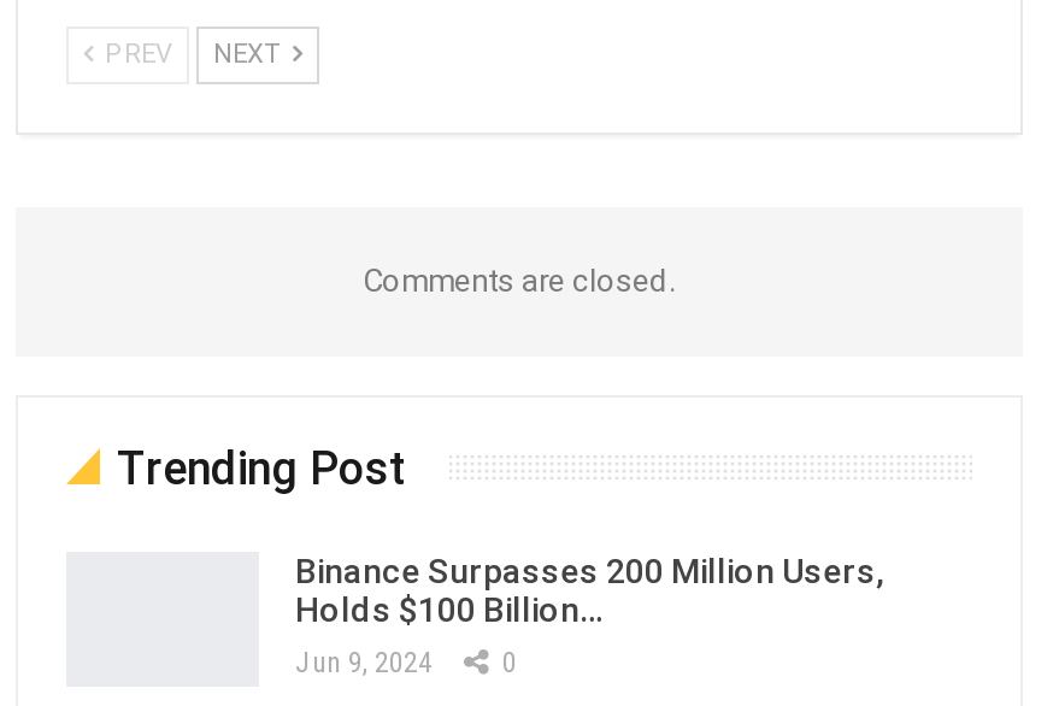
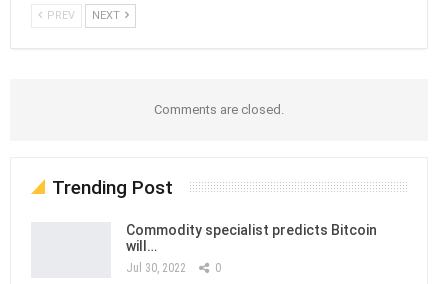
[295,552,883,680] Binance Surpasses 200 Million Users, | Holds $100 Billion… | Jun 9, 2024 -> [126,222,377,275] Commodity specialist predicts Bitcoin | will… | Jul 30, 2022

